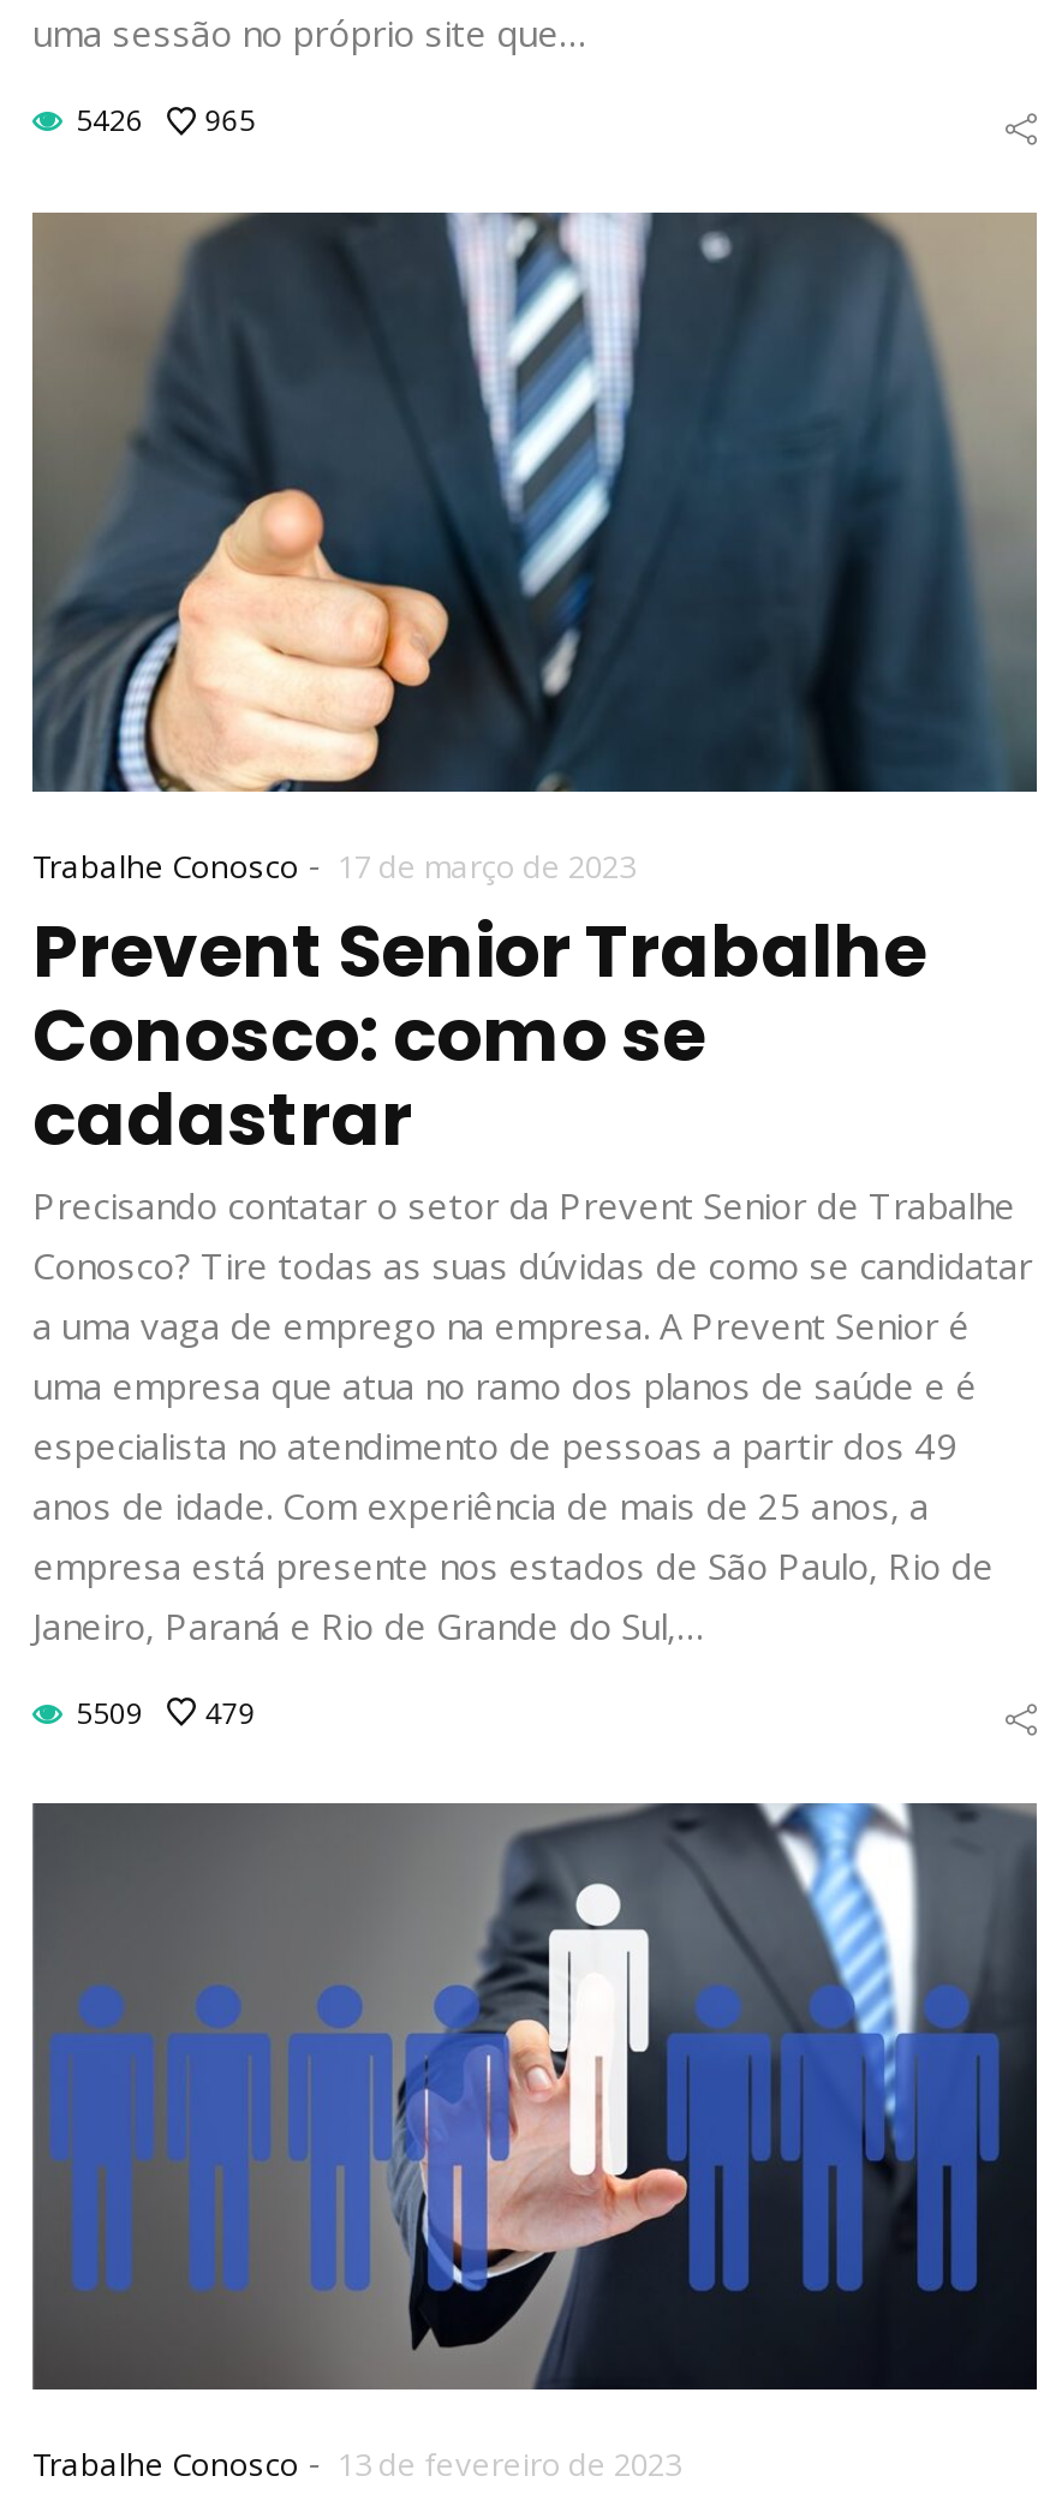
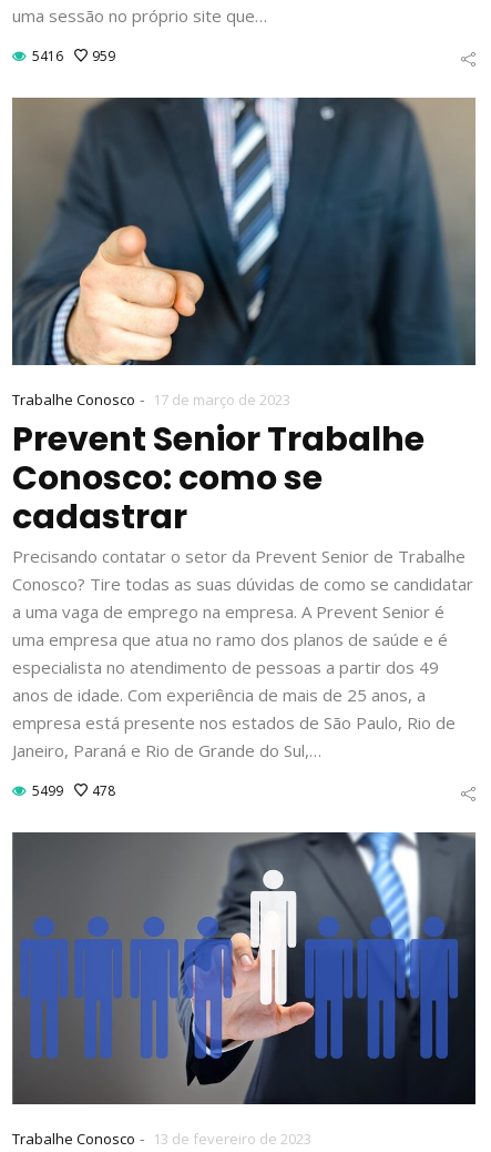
[76,100,143,141] 5426 -> [32,46,63,65] 5416
[205,100,255,141] 965 -> [92,46,115,65] 959
[76,1692,143,1733] 5509 -> [32,781,63,800] 5499
[205,1692,255,1733] 479 -> [92,781,115,800] 478

